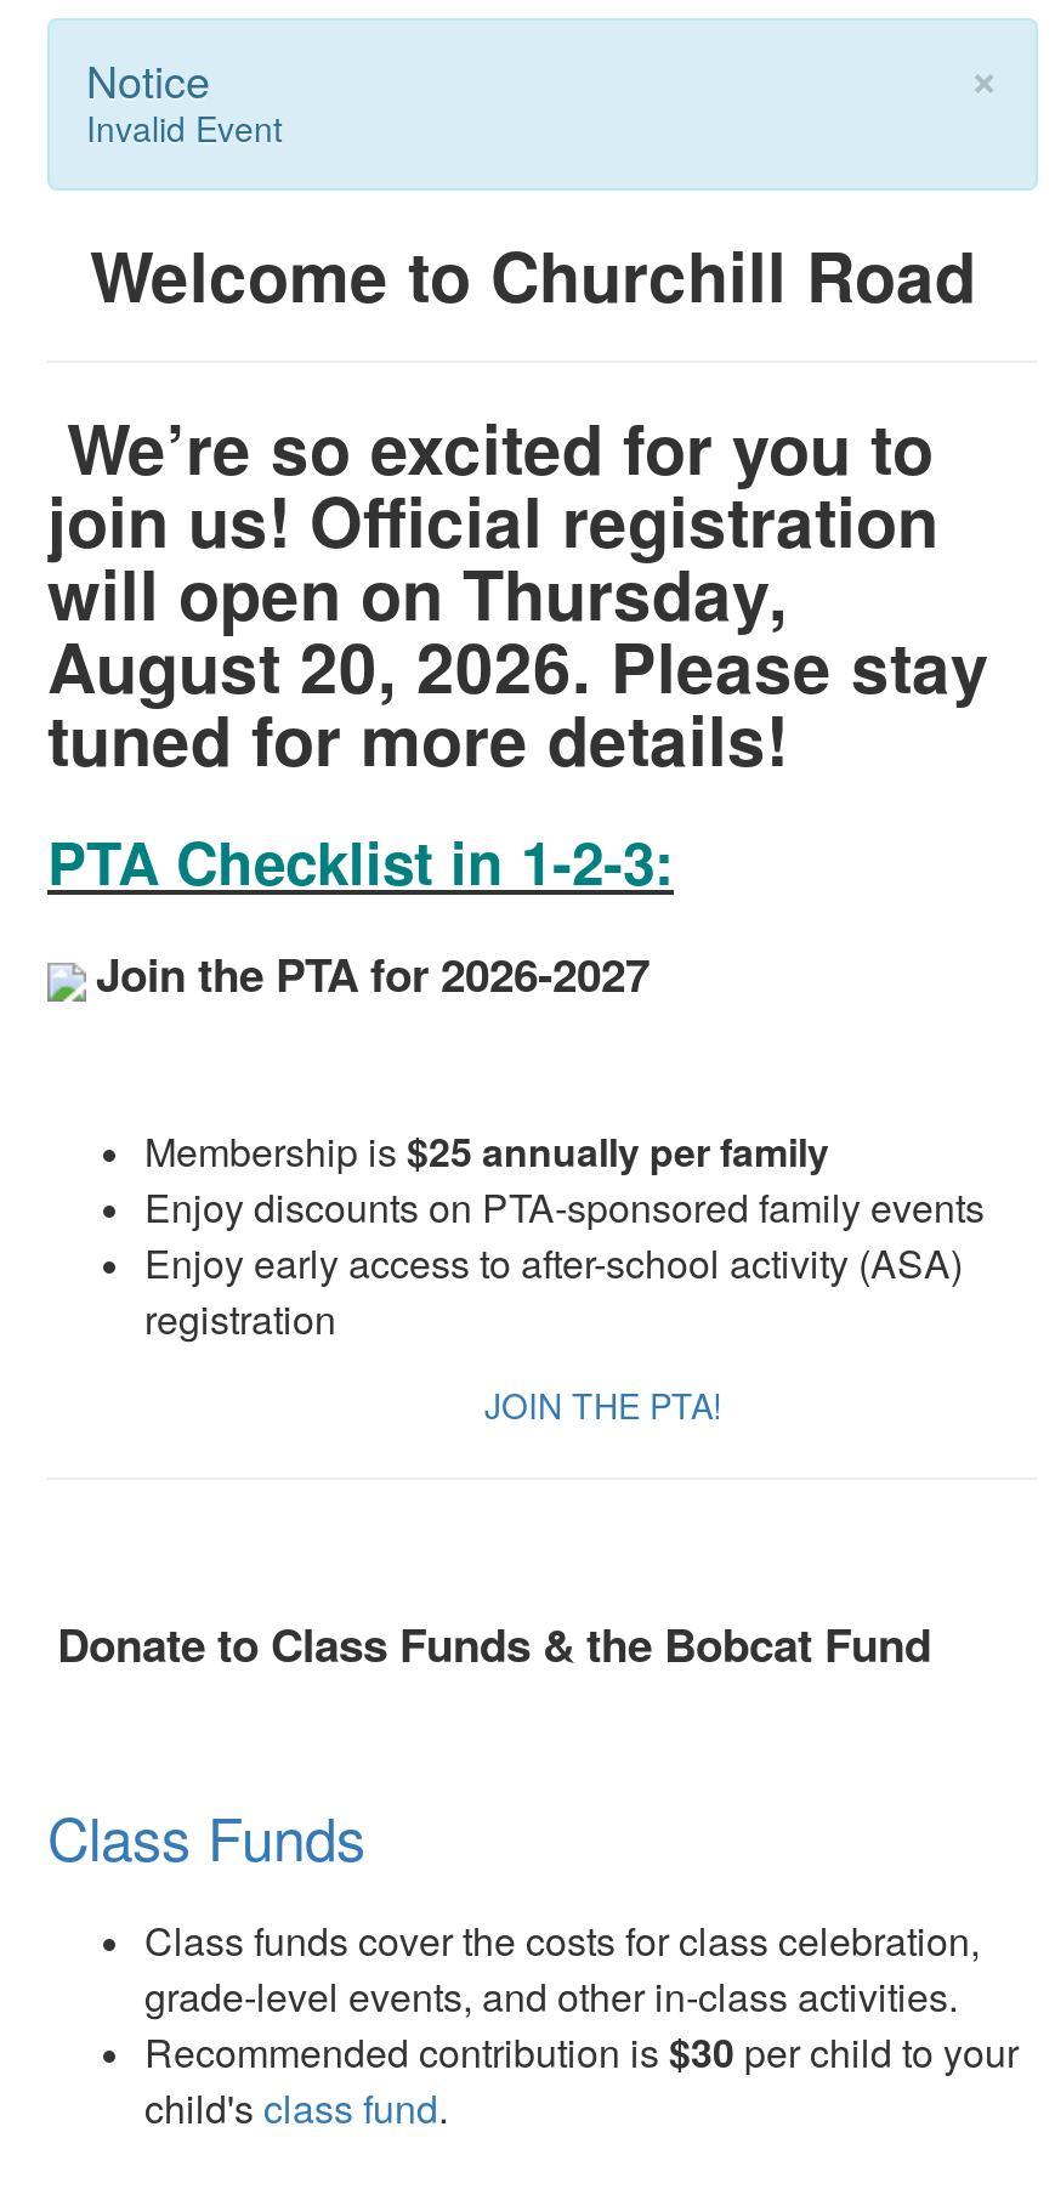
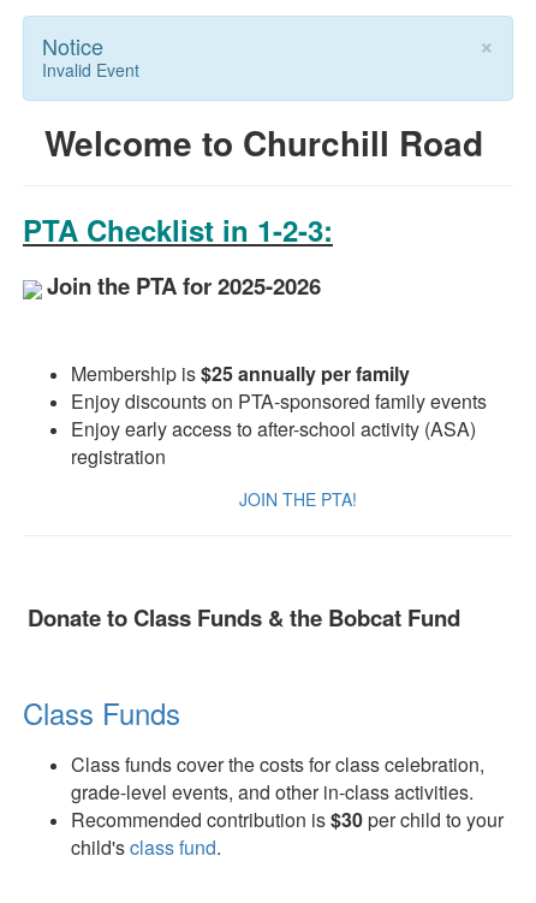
[47,398,989,789] We’re so excited for you to | join us! Official registration | will open on Thursday, | August 20, 2026. Please stay | tuned for more details! -> none
[96,940,650,1006] Join the PTA for 2026-2027 -> [47,269,327,302] Join the PTA for 2025-2026

